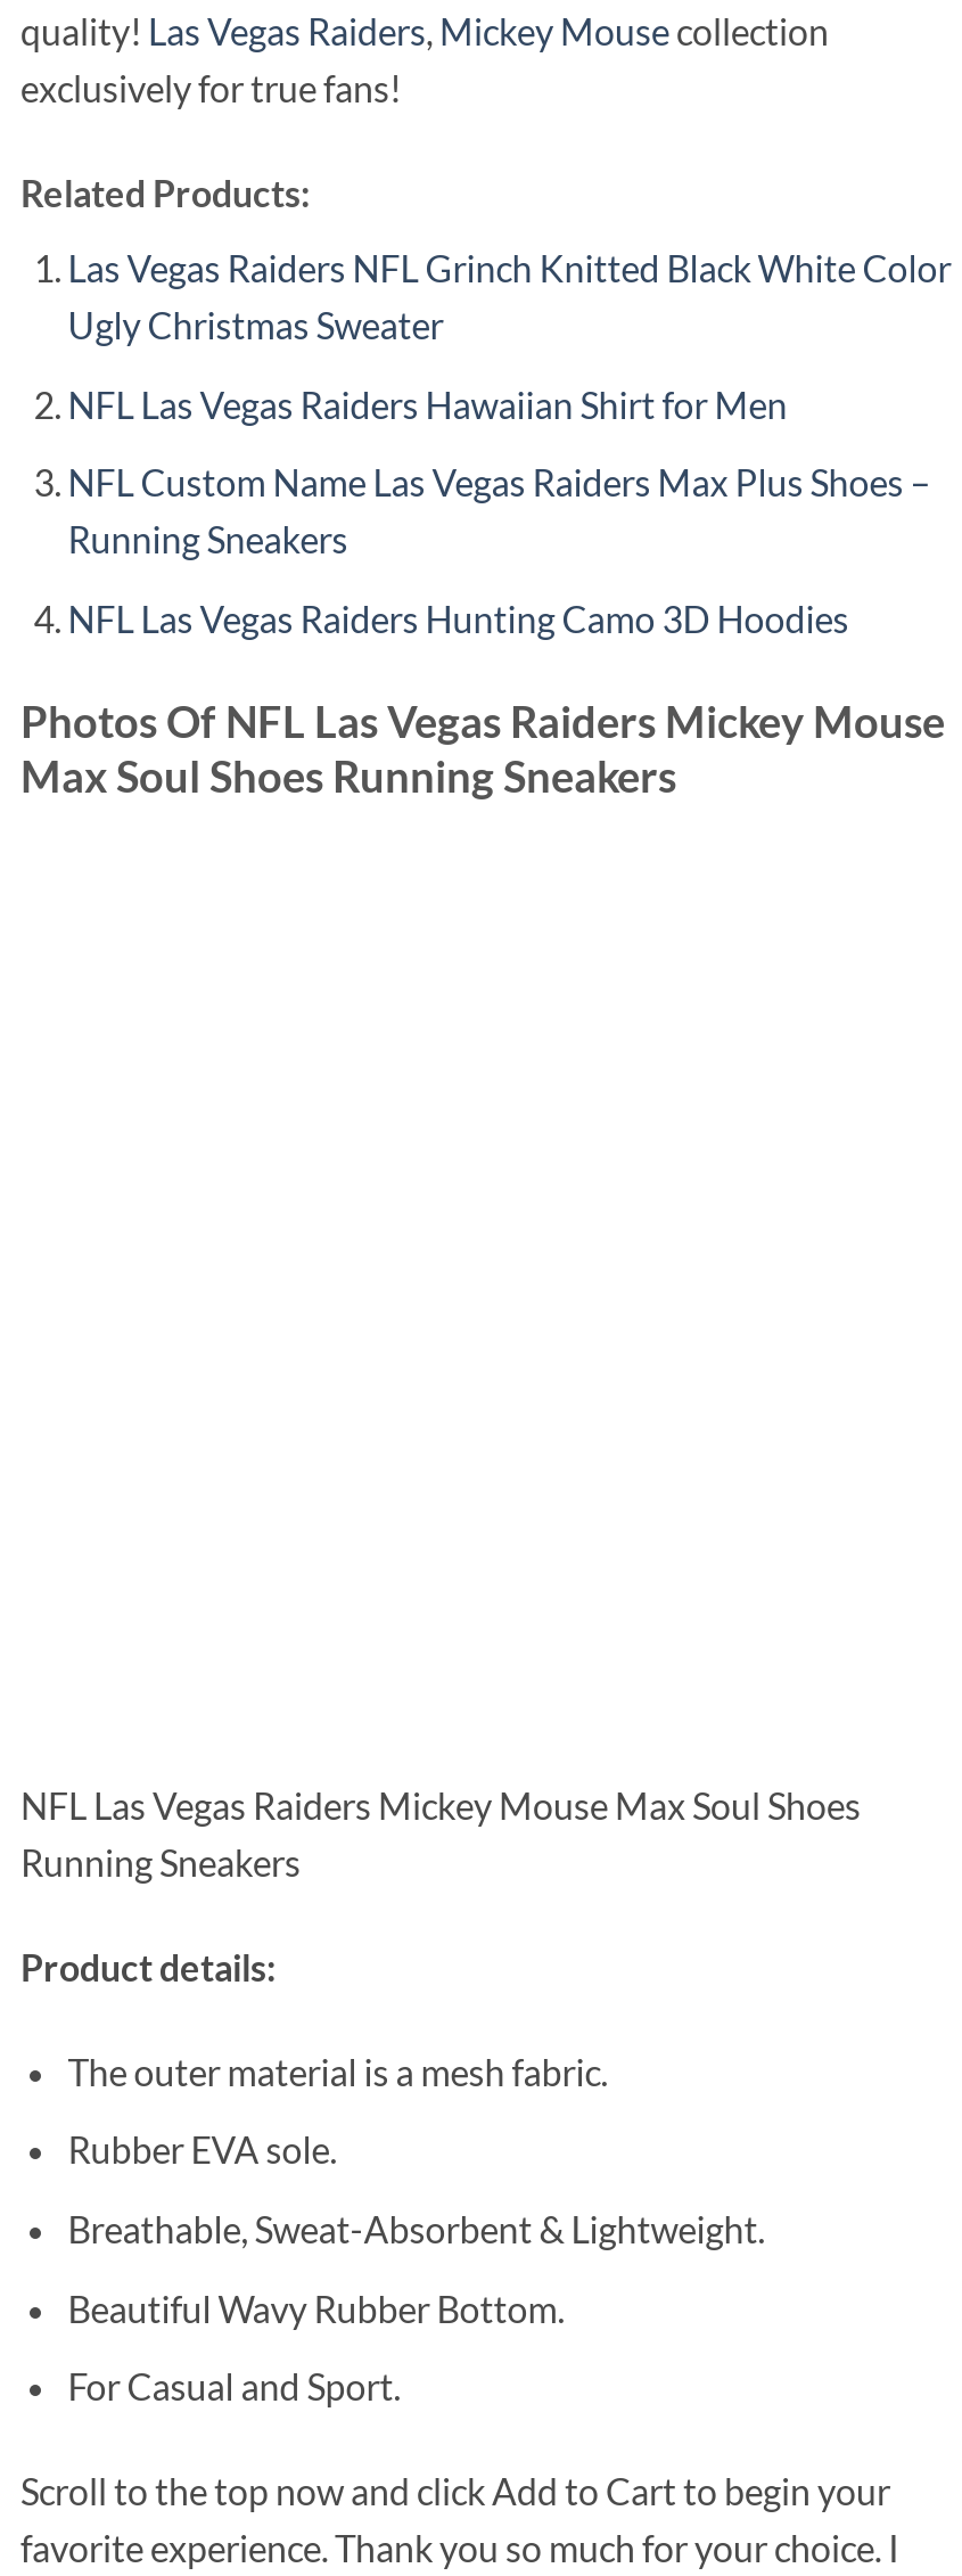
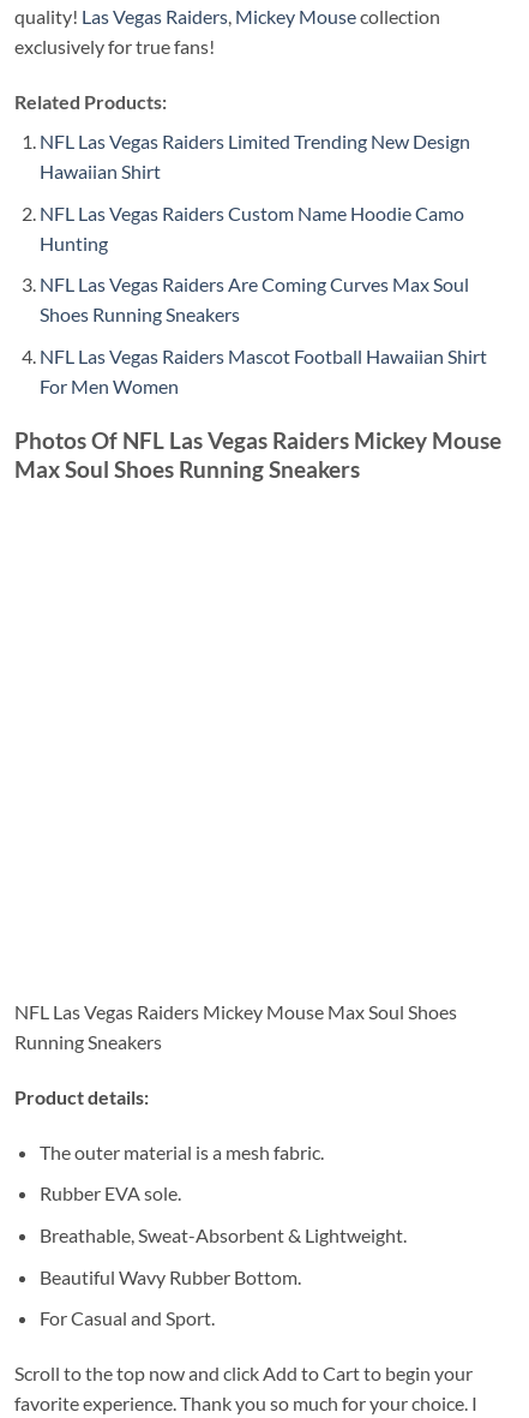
[68,246,951,346] Las Vegas Raiders NFL Grinch Knitted Black White Color | Ugly Christmas Sweater -> [39,130,470,183] NFL Las Vegas Raiders Limited Trending New Design | Hawaiian Shirt
[68,382,787,425] NFL Las Vegas Raiders Hawaiian Shirt for Men -> [39,201,464,254] NFL Las Vegas Raiders Custom Name Hoodie Camo | Hunting
[68,461,931,561] NFL Custom Name Las Vegas Raiders Max Plus Shoes – | Running Sneakers -> [39,273,469,326] NFL Las Vegas Raiders Are Coming Curves Max Soul | Shoes Running Sneakers
[68,596,849,640] NFL Las Vegas Raiders Hunting Camo 3D Hoodies -> [39,344,487,397] NFL Las Vegas Raiders Mascot Football Hawaiian Shirt | For Men Women

